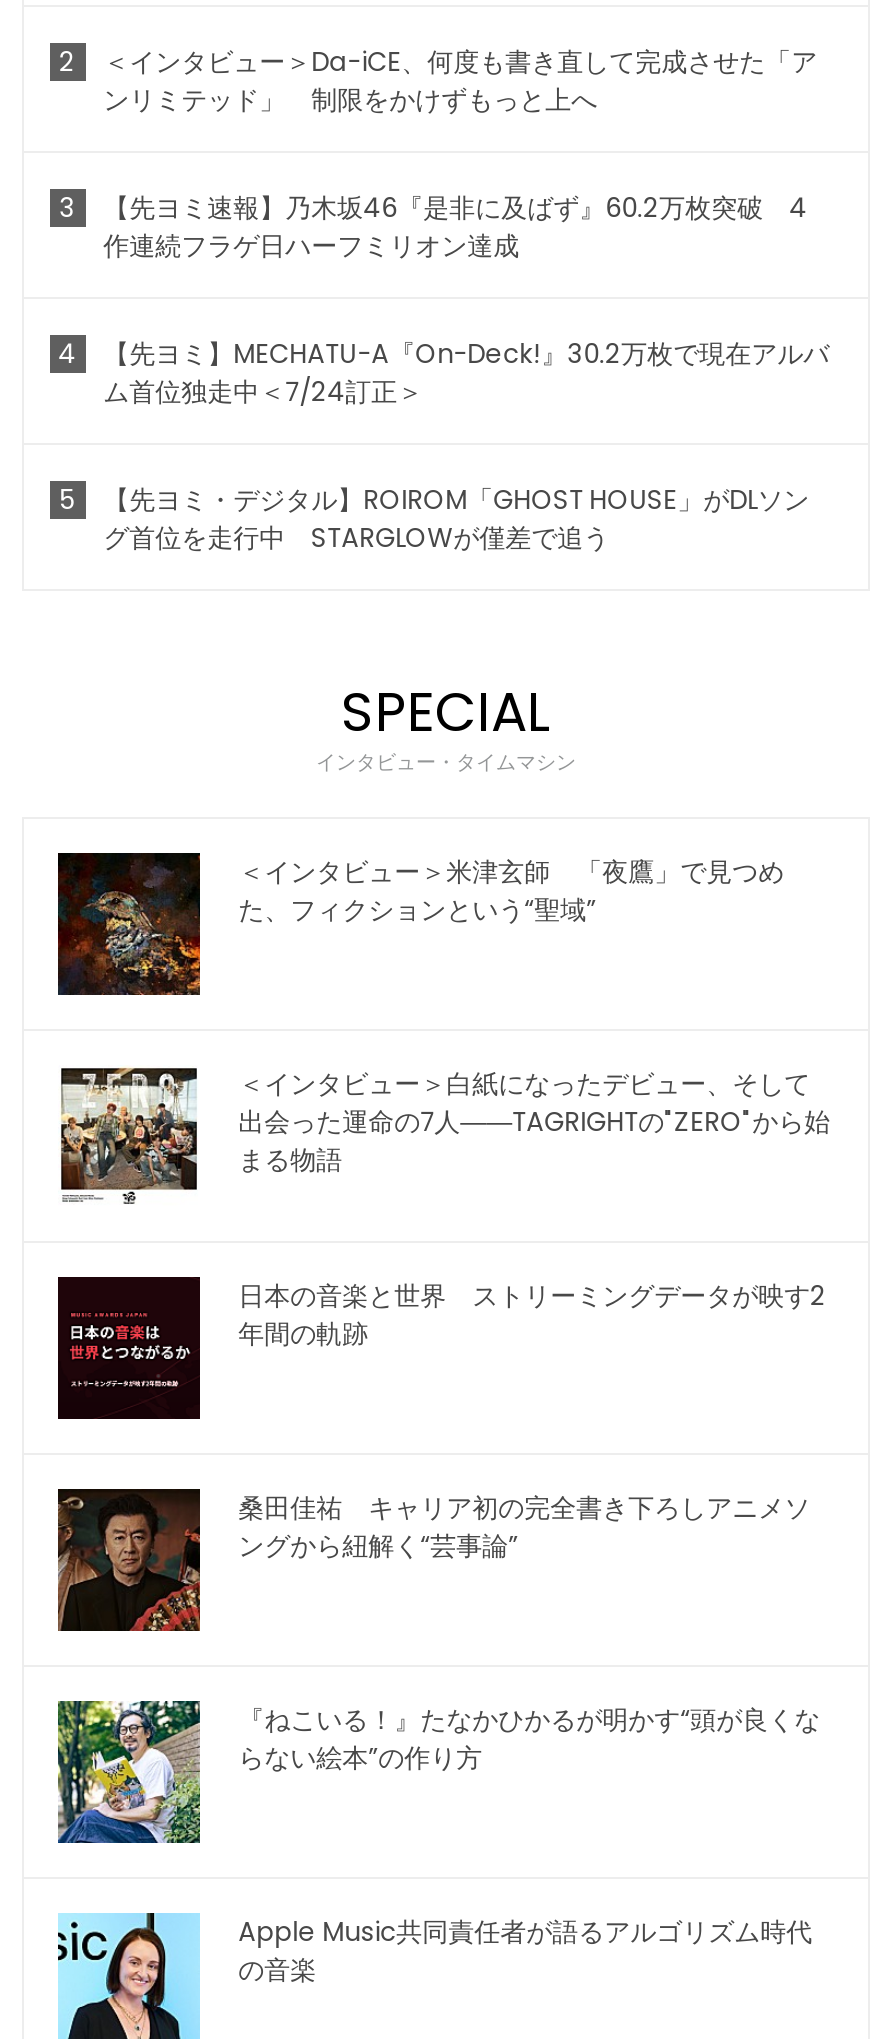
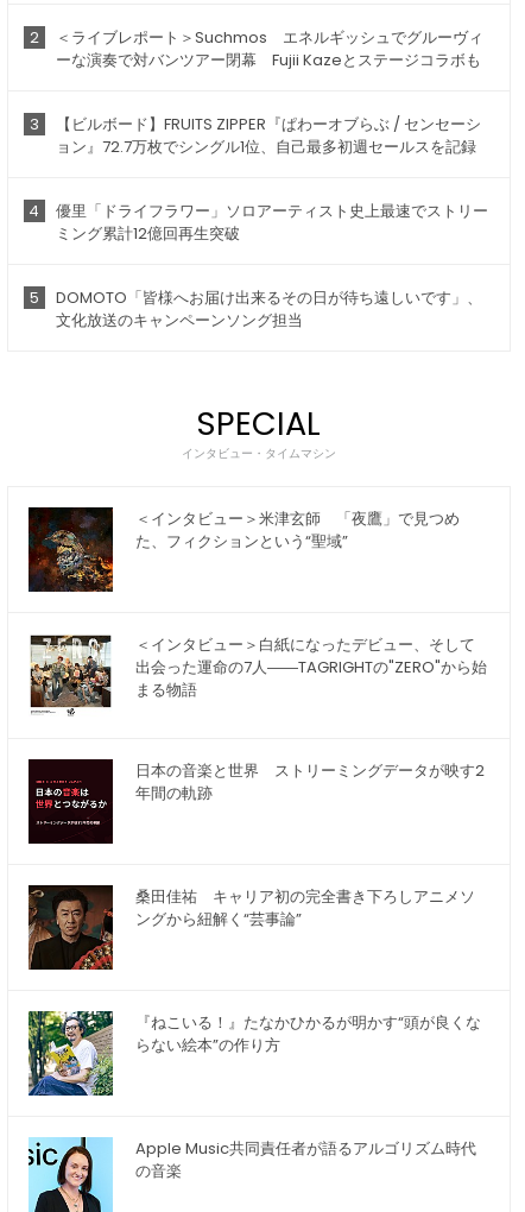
[103,43,817,119] ＜インタビュー＞Da-iCE、何度も書き直して完成させた「ア | ンリミテッド」 制限をかけずもっと上へ -> [55,26,483,72] ＜ライブレポート＞Suchmos エネルギッシュでグルーヴィ | ーな演奏で対バンツアー閉幕 Fujii Kazeとステージコラボも
[103,189,807,265] 【先ヨミ速報】乃木坂46『是非に及ばず』60.2万枚突破 4 | 作連続フラゲ日ハーフミリオン達成 -> [55,113,481,158] 【ビルボード】FRUITS ZIPPER『ぱわーオブらぶ / センセーシ | ョン』72.7万枚でシングル1位、自己最多初週セールスを記録
[103,335,829,411] 【先ヨミ】MECHATU-A『On-Deck!』30.2万枚で現在アルバ | ム首位独走中＜7/24訂正＞ -> [55,200,488,245] 優里「ドライフラワー」ソロアーティスト史上最速でストリー | ミング累計12億回再生突破
[103,481,809,557] 【先ヨミ・デジタル】ROIROM「GHOST HOUSE」がDLソン | グ首位を走行中 STARGLOWが僅差で追う -> [55,287,482,332] DOMOTO「皆様へお届け出来るその日が待ち遠しいです」、 | 文化放送のキャンペーンソング担当

